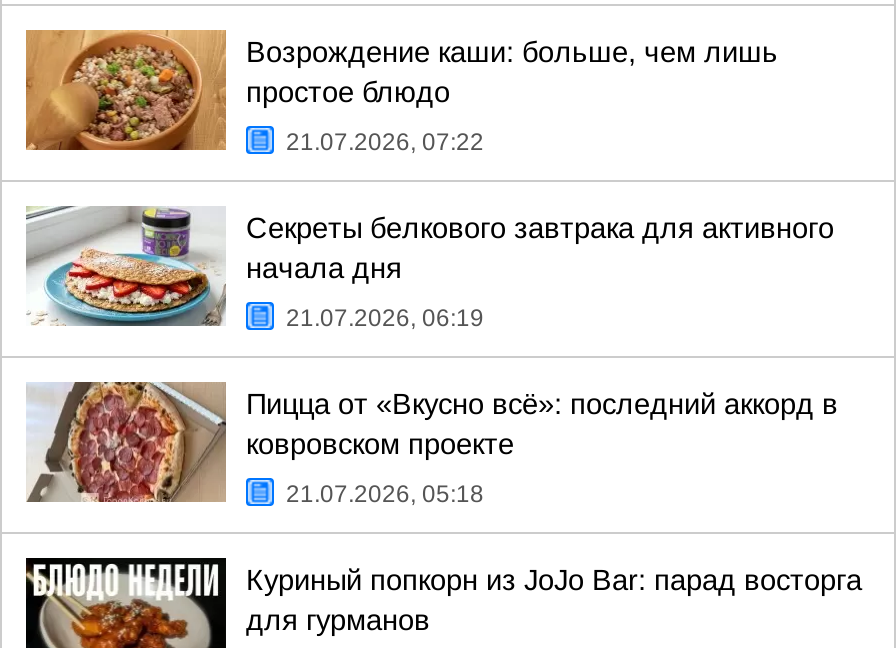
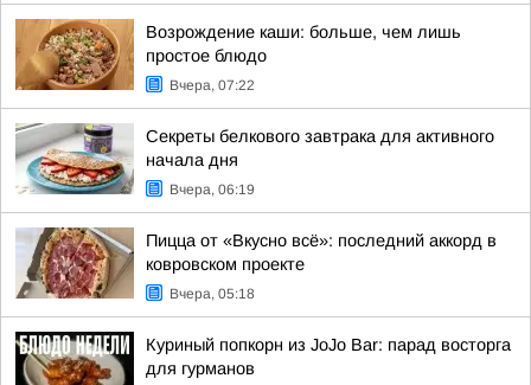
[286,128,484,156] 21.07.2026, 07:22 -> [169,77,255,94] Вчера, 07:22
[286,304,484,332] 21.07.2026, 06:19 -> [169,181,255,198] Вчера, 06:19
[286,480,484,508] 21.07.2026, 05:18 -> [169,285,255,302] Вчера, 05:18

